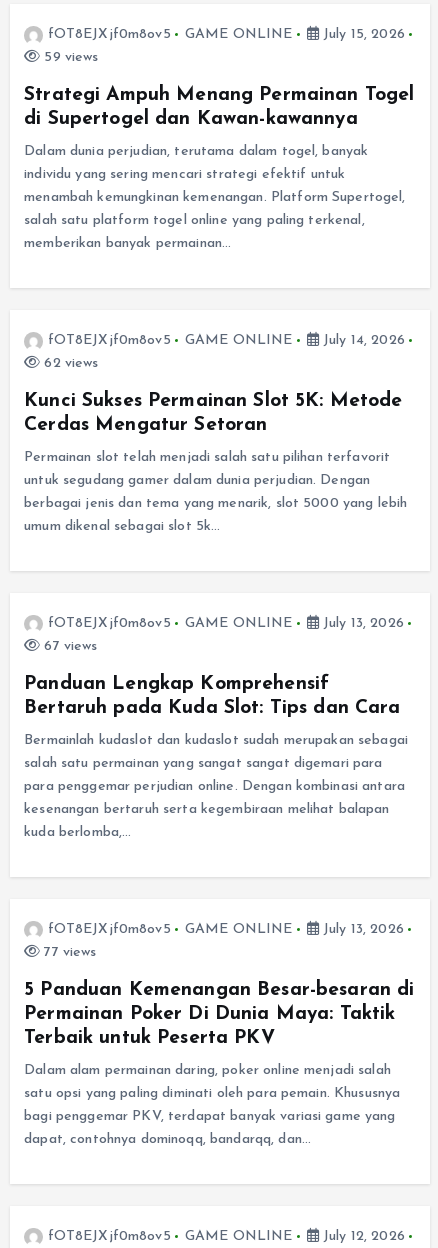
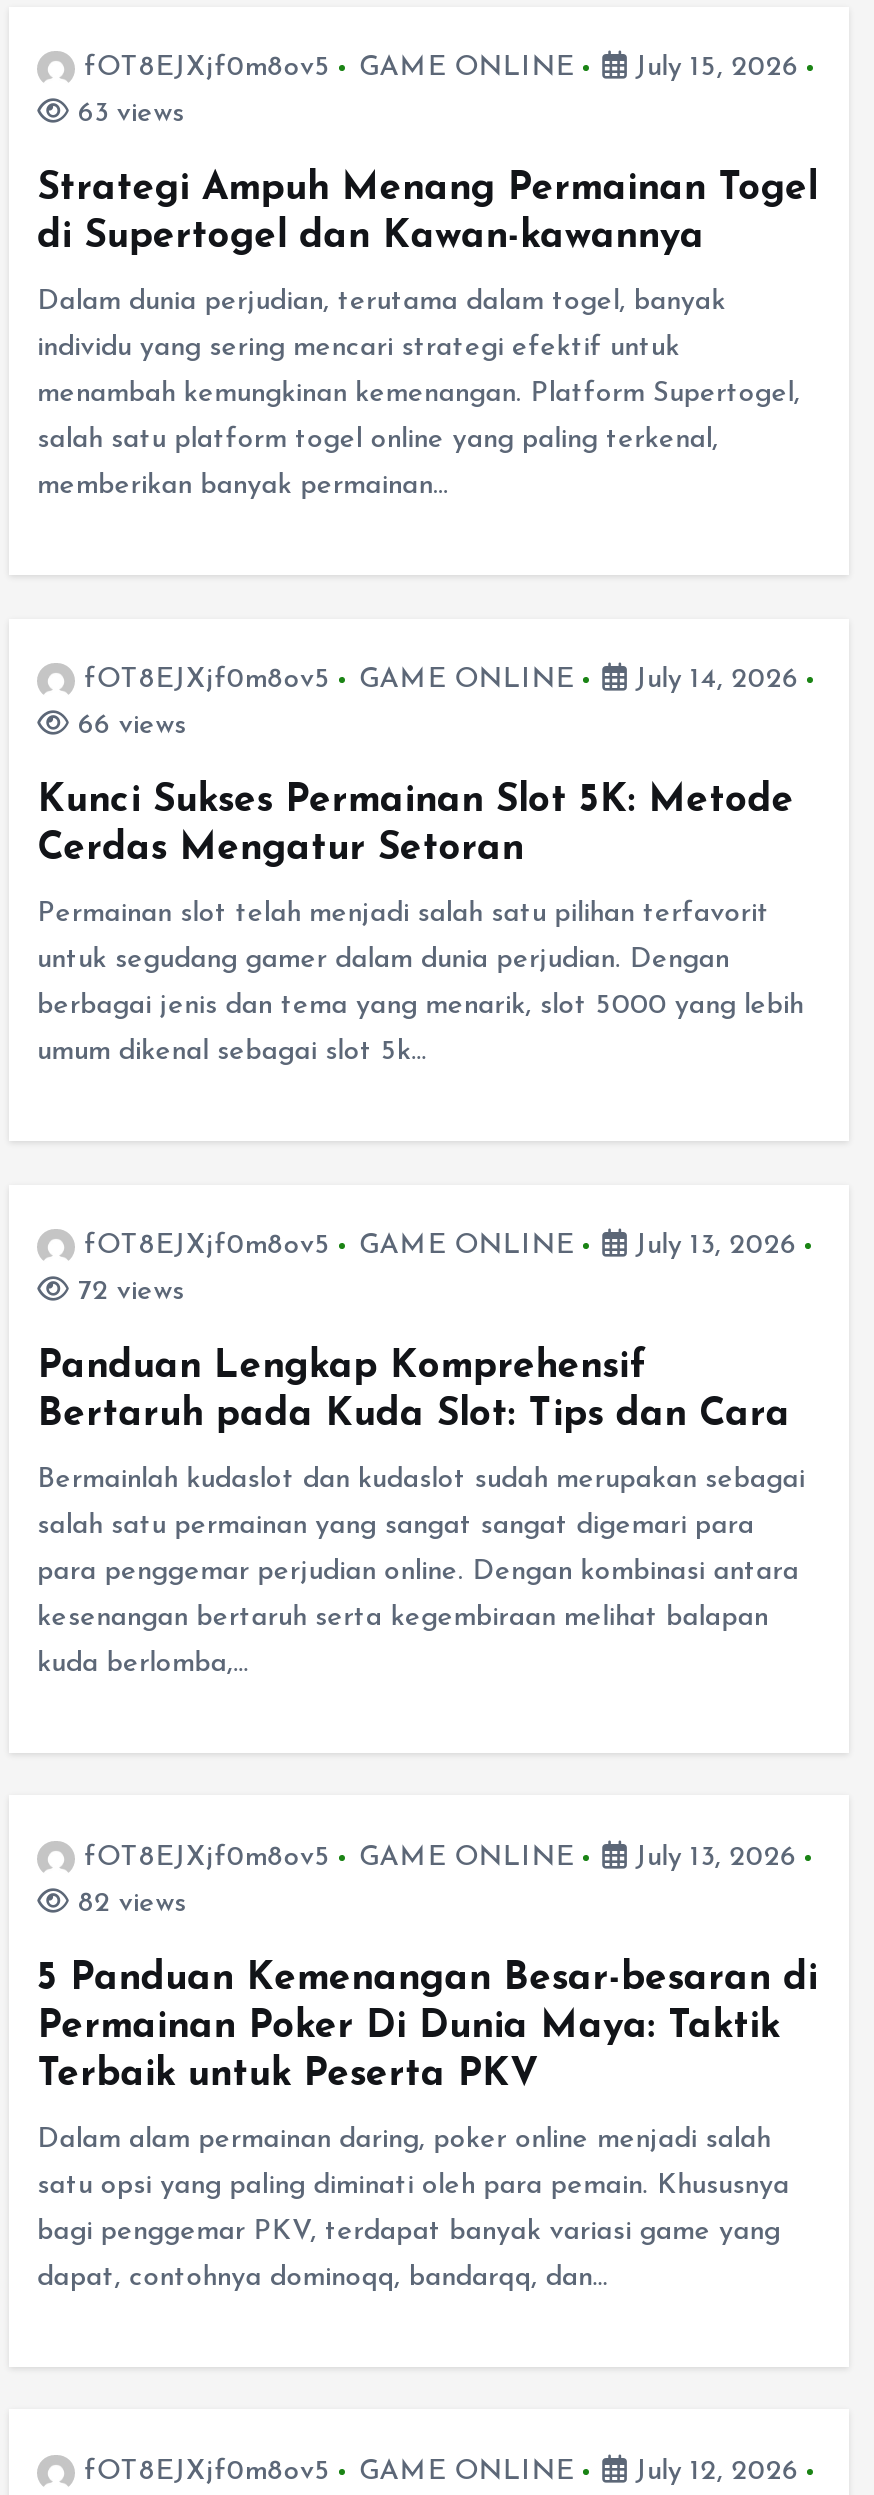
[40,50,99,65] 59 views -> [70,99,184,129] 63 views
[40,356,99,371] 62 views -> [70,711,186,741] 66 views
[40,639,98,654] 67 views -> [70,1277,184,1307] 72 views
[40,945,97,960] 77 views -> [70,1889,186,1919] 82 views

